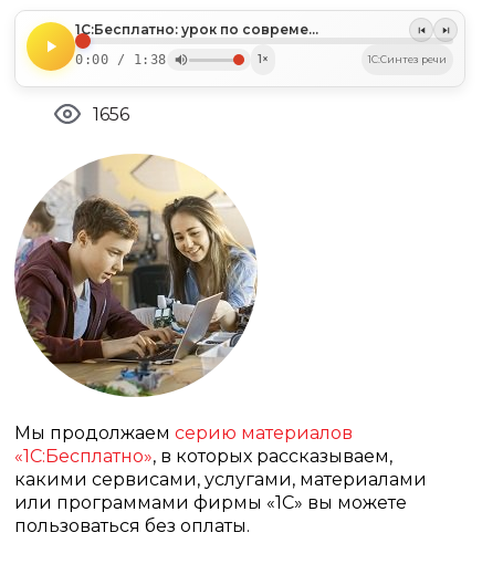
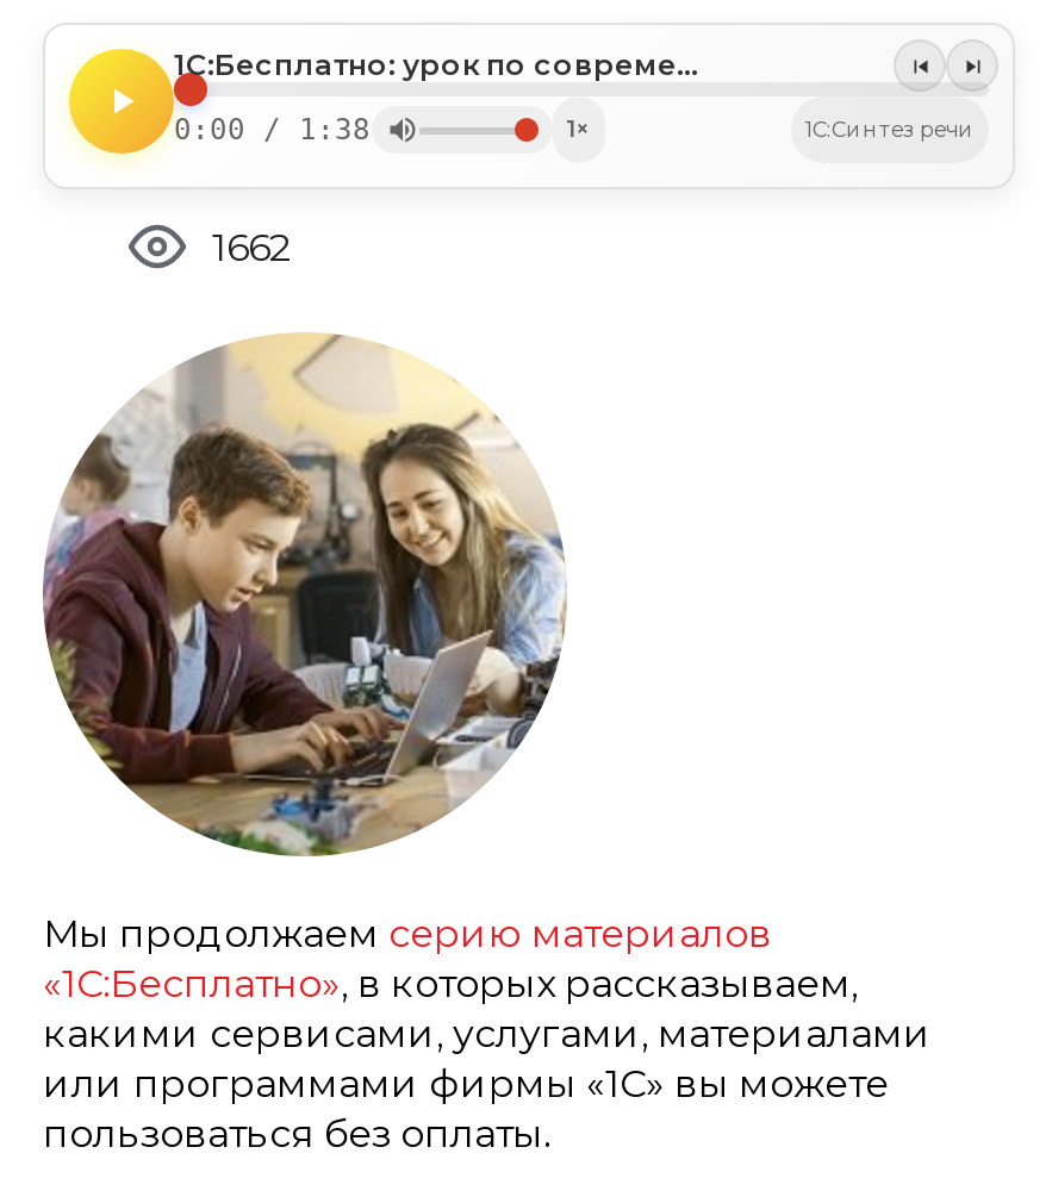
[93,103,129,124] 1656 -> [212,224,293,269] 1662

